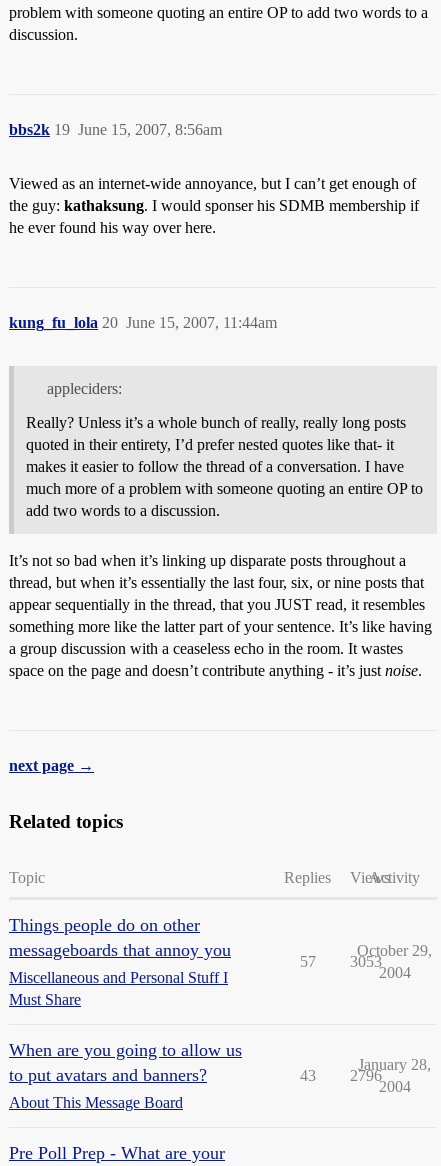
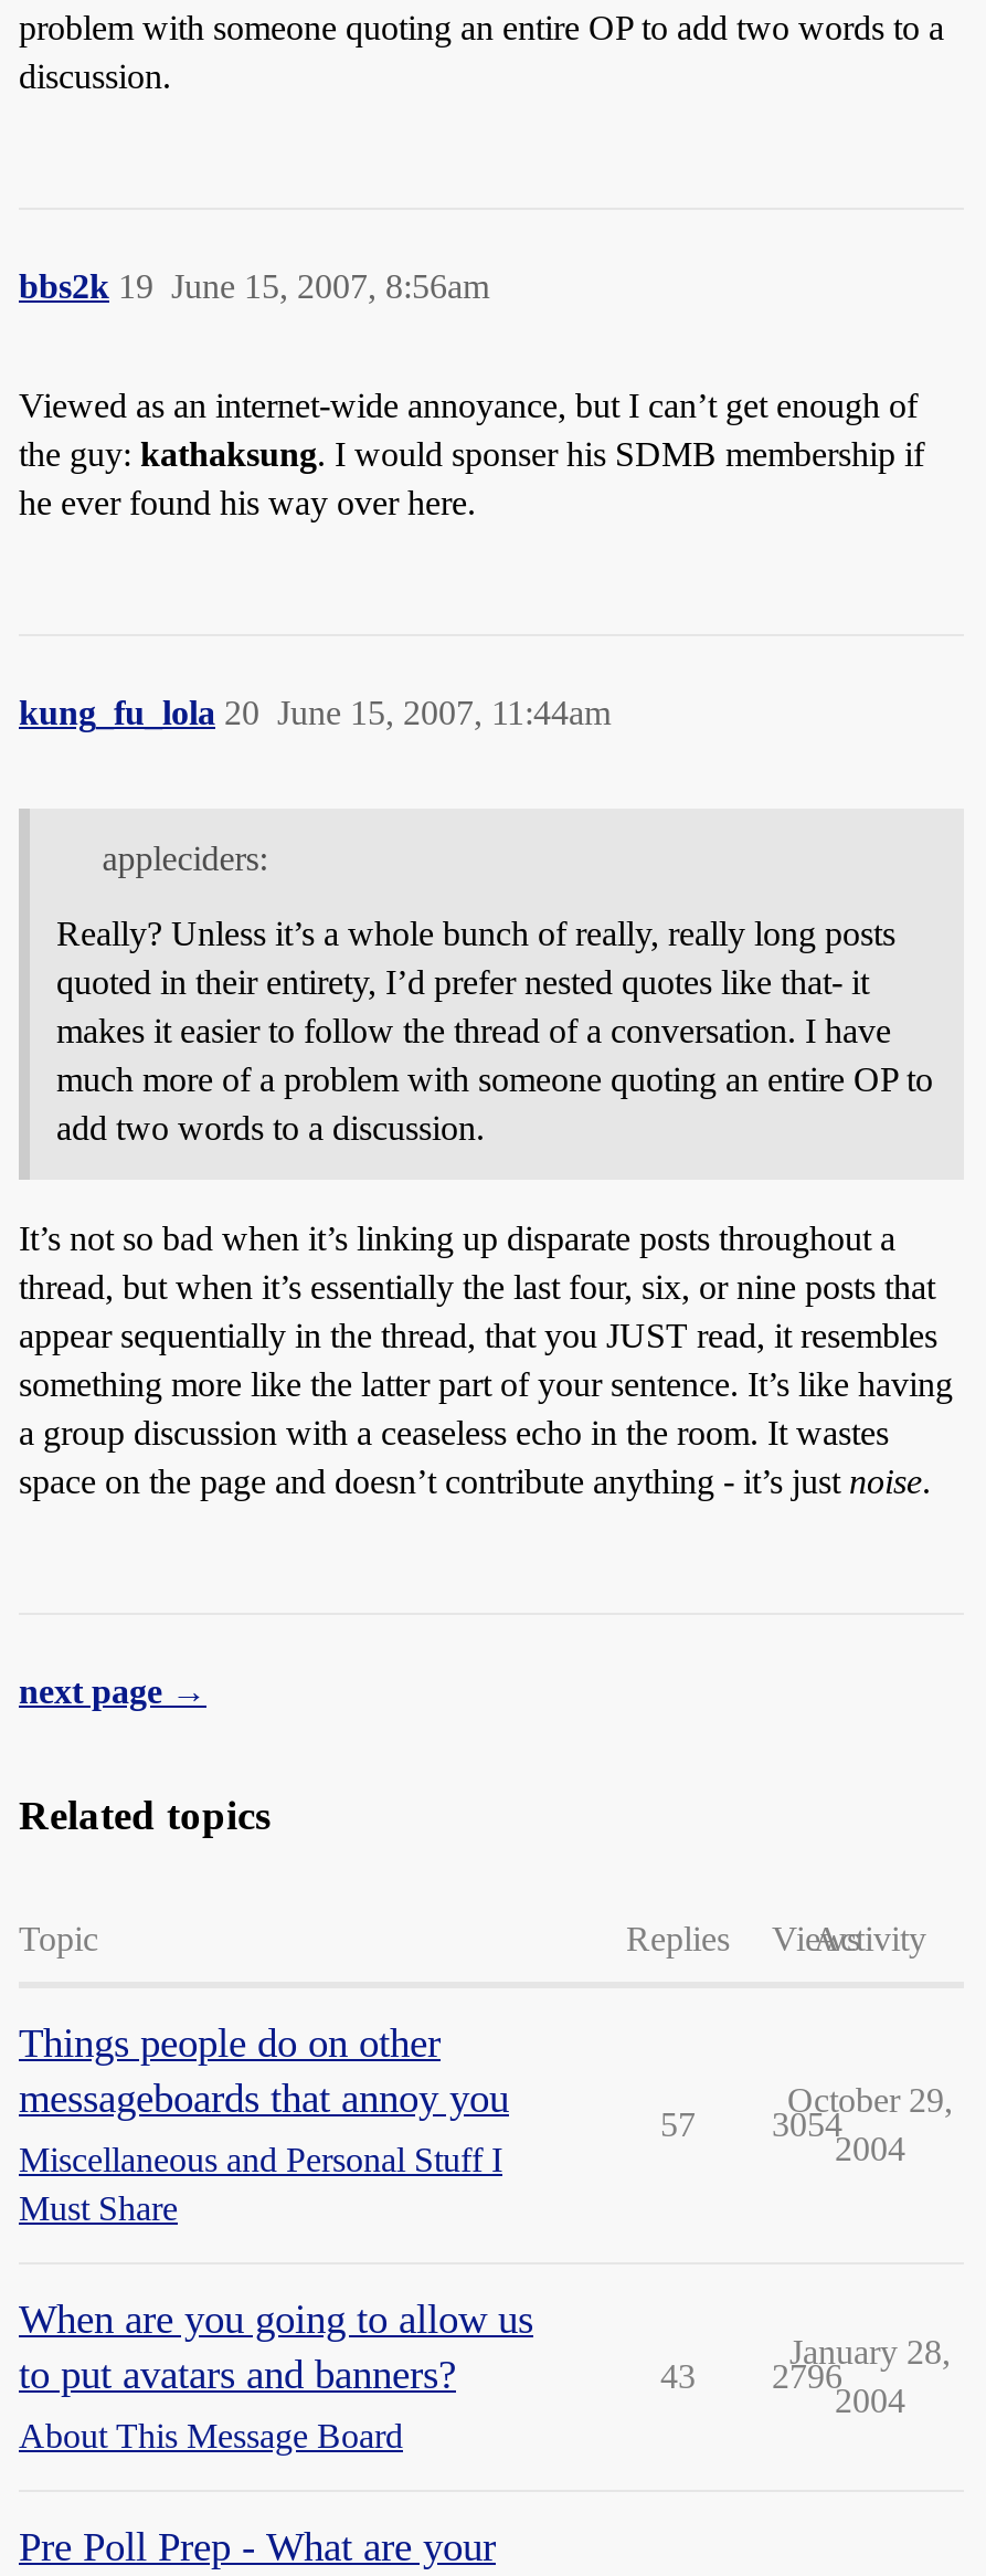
[350,953,382,970] 3053 -> [772,2106,842,2144] 3054

